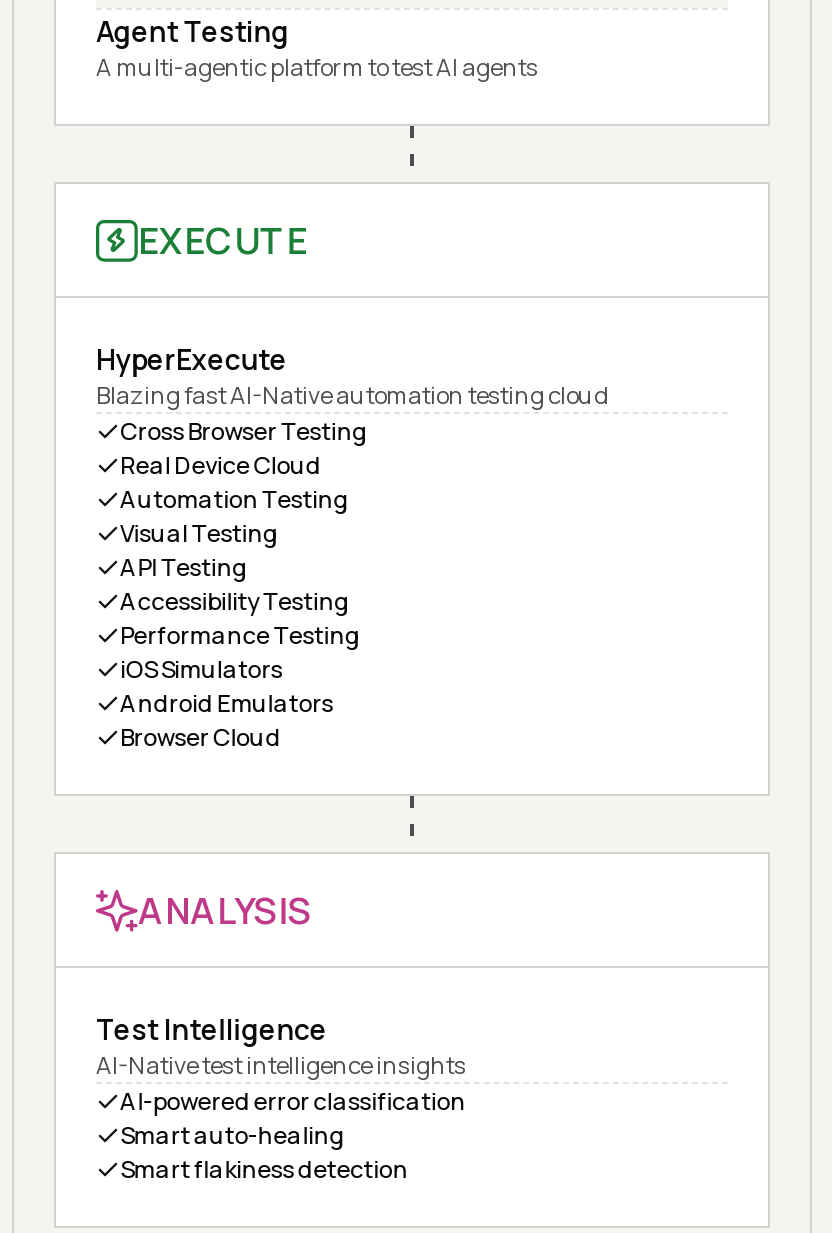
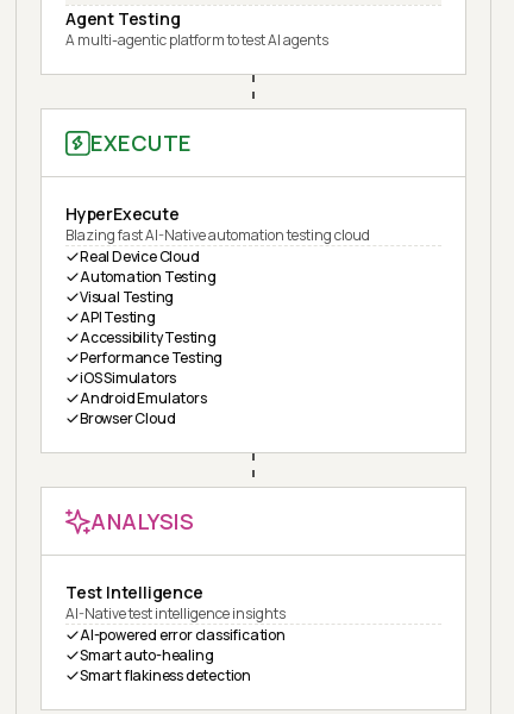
[120,414,368,448] Cross Browser Testing -> none

